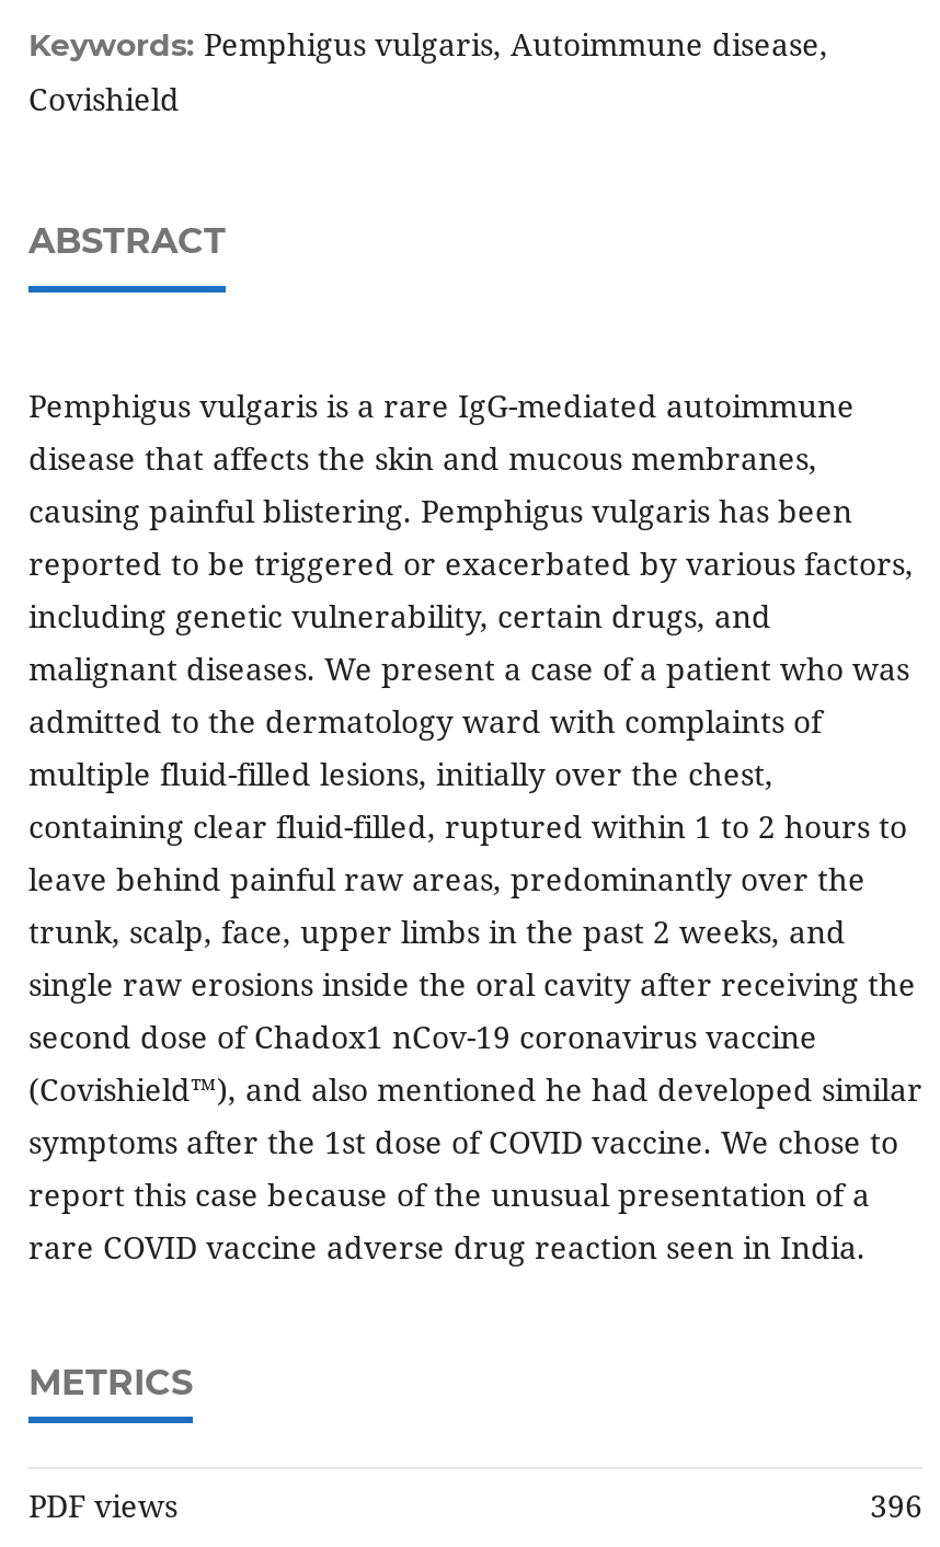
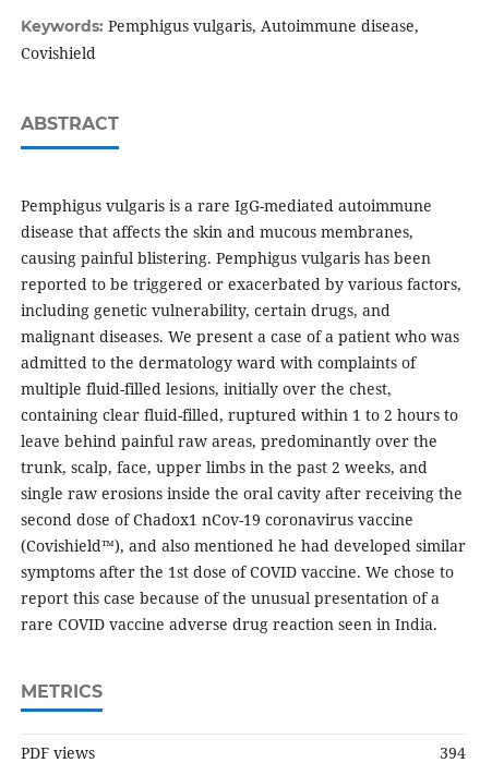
[870,1485,922,1526] 396 -> [440,742,466,763] 394

